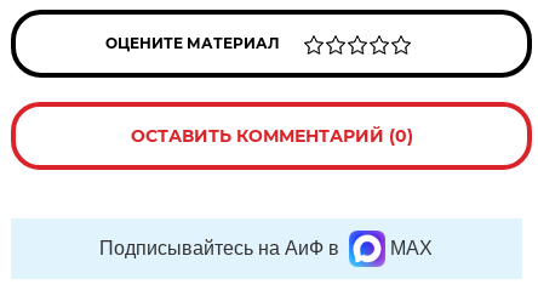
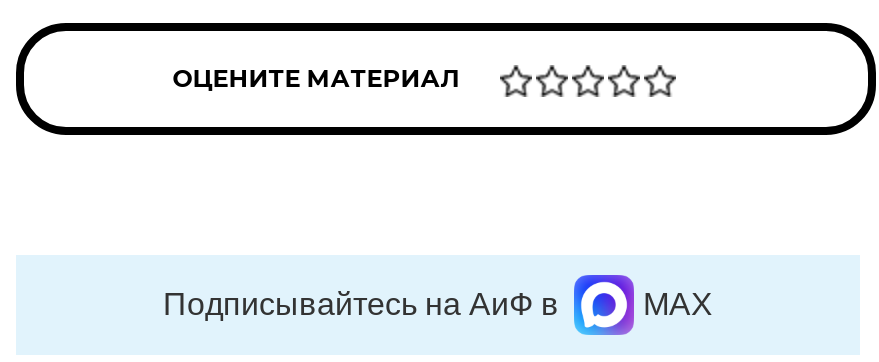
[131,125,413,147] ОСТАВИТЬ КОММЕНТАРИЙ (0) -> none

